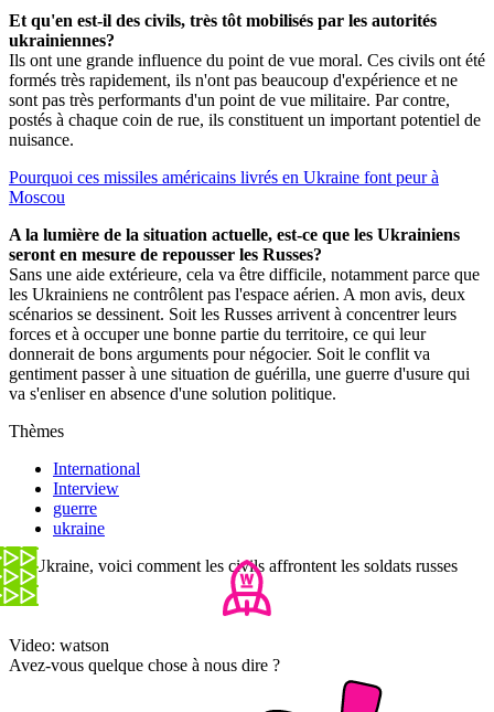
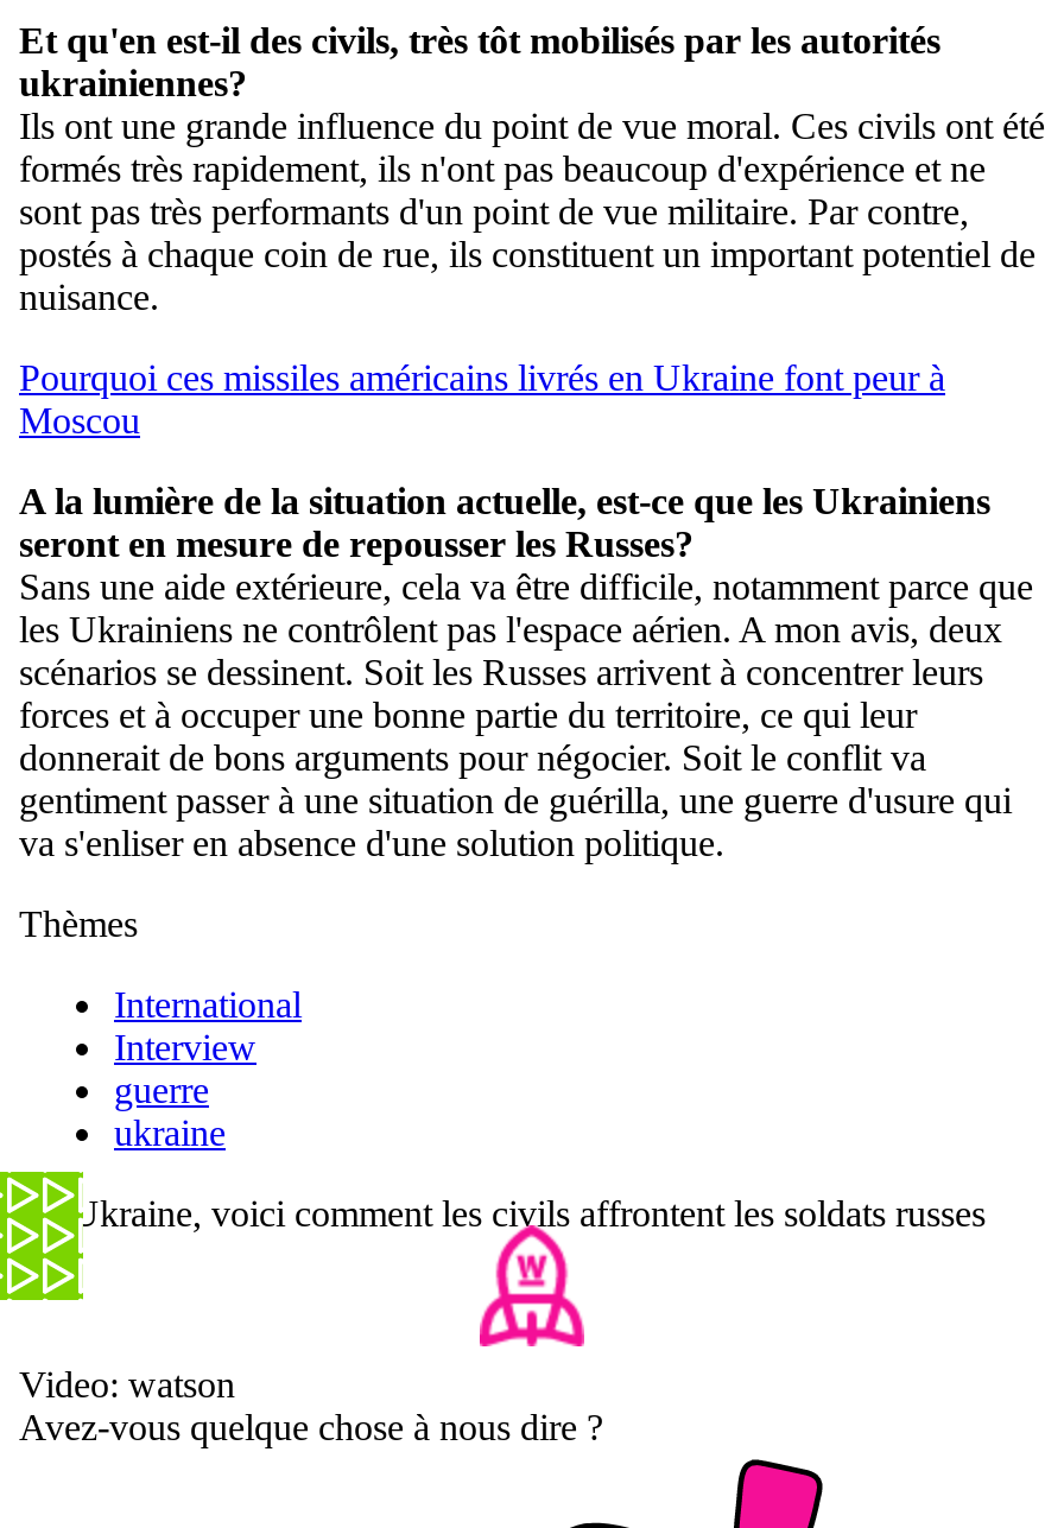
[222,577,272,628] [image] -> [477,1238,587,1350] [image]

